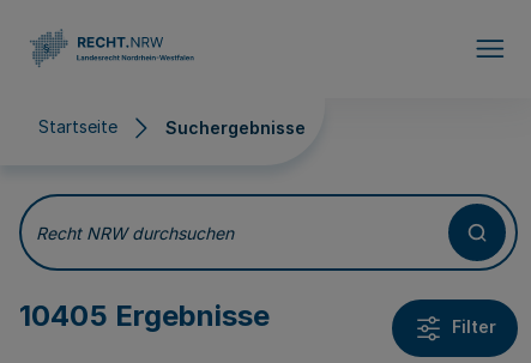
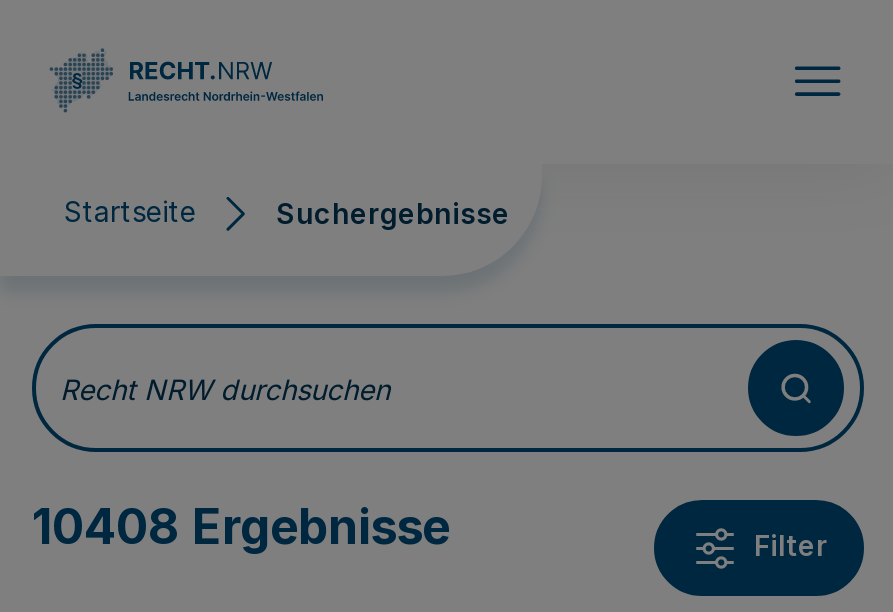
[19,298,270,333] 10405 Ergebnisse -> [32,498,450,556] 10408 Ergebnisse

